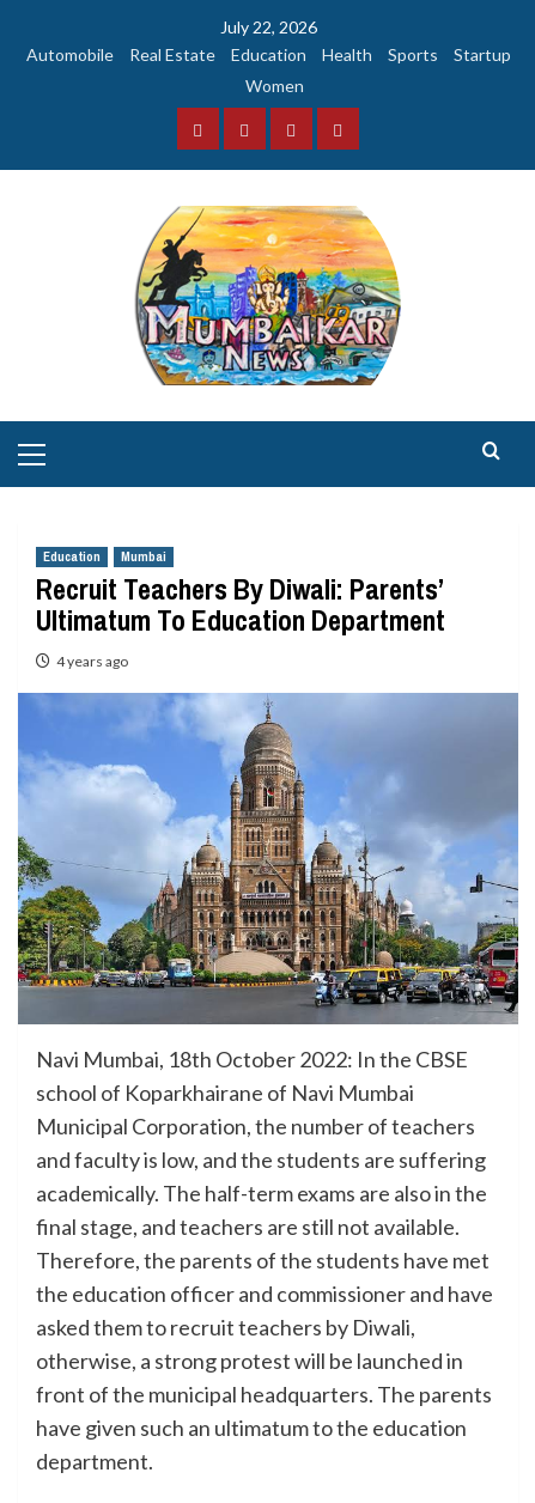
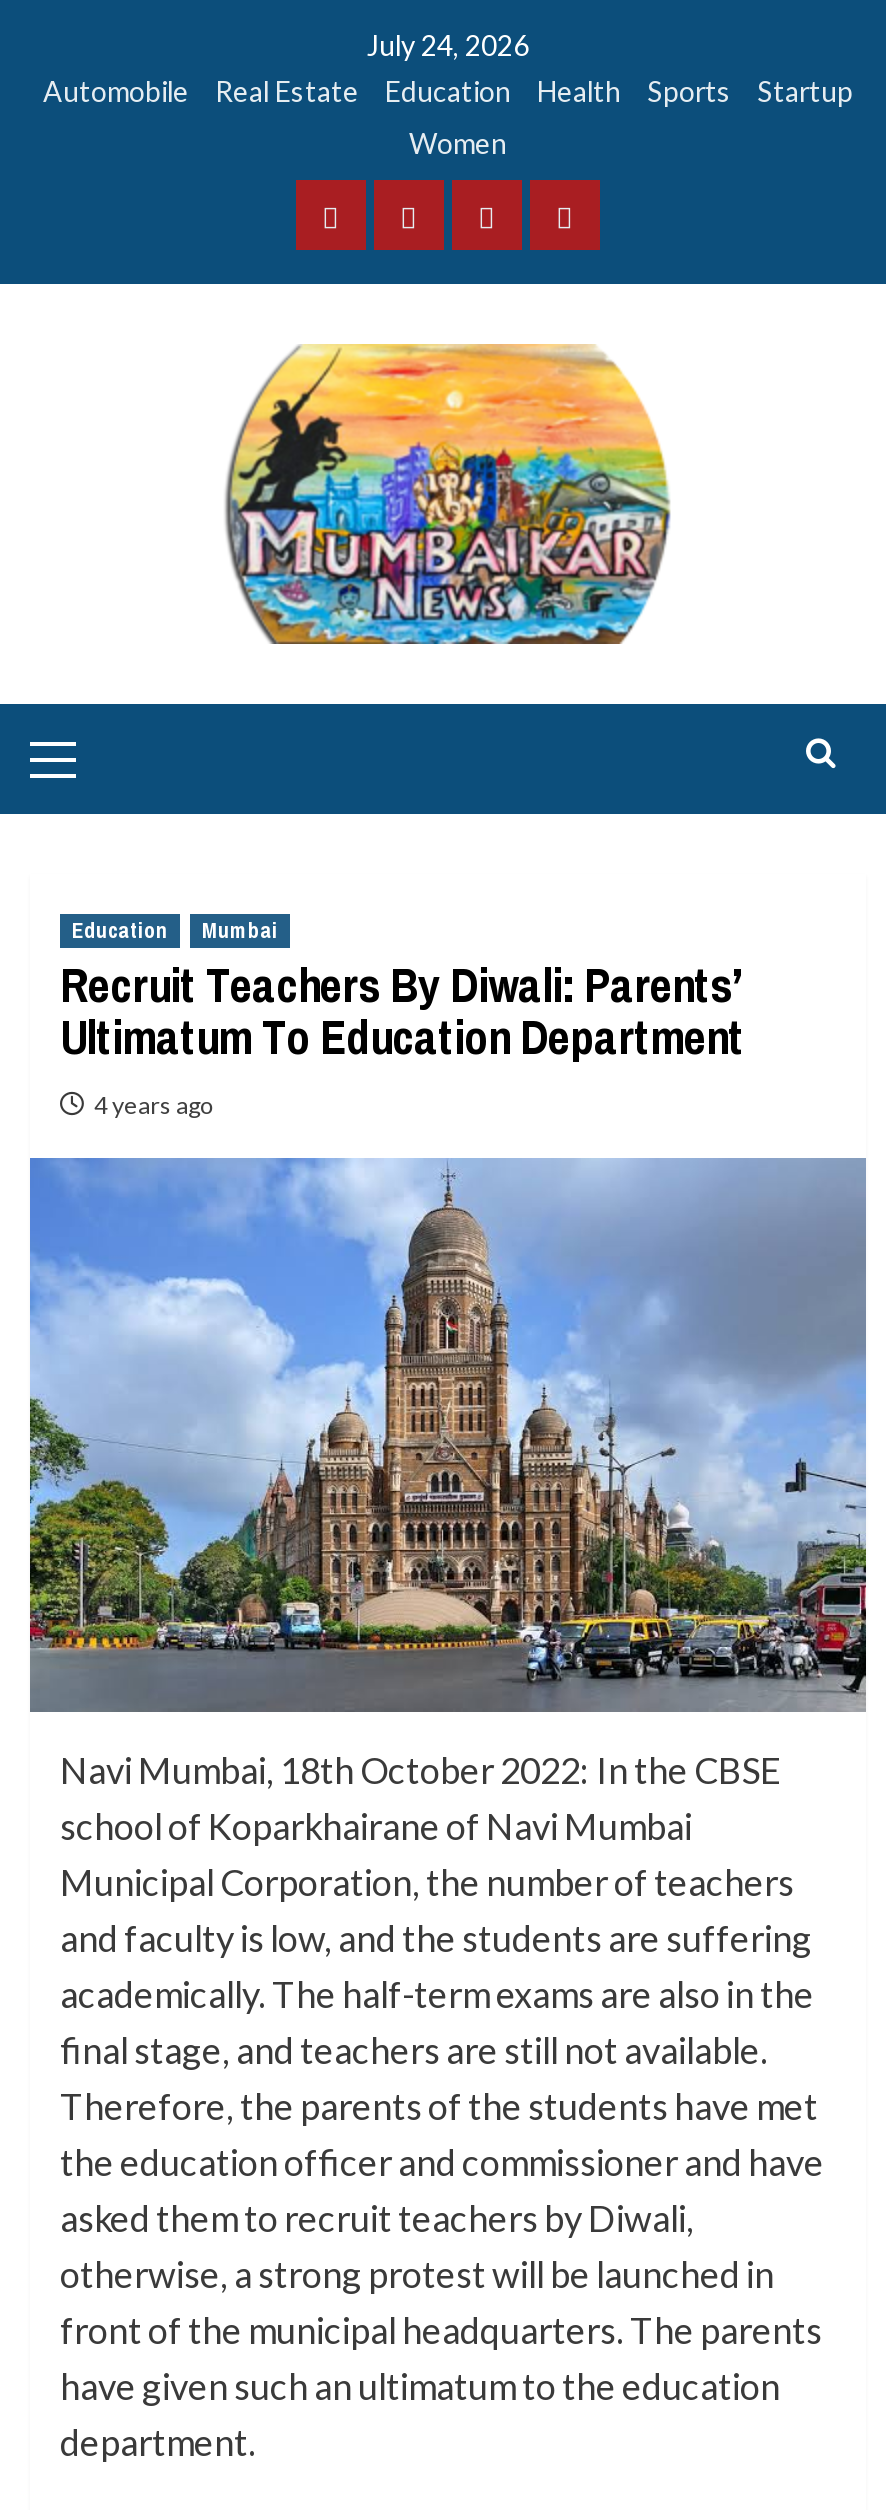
[220,17,317,37] July 22, 2026 -> [367,28,529,62] July 24, 2026

